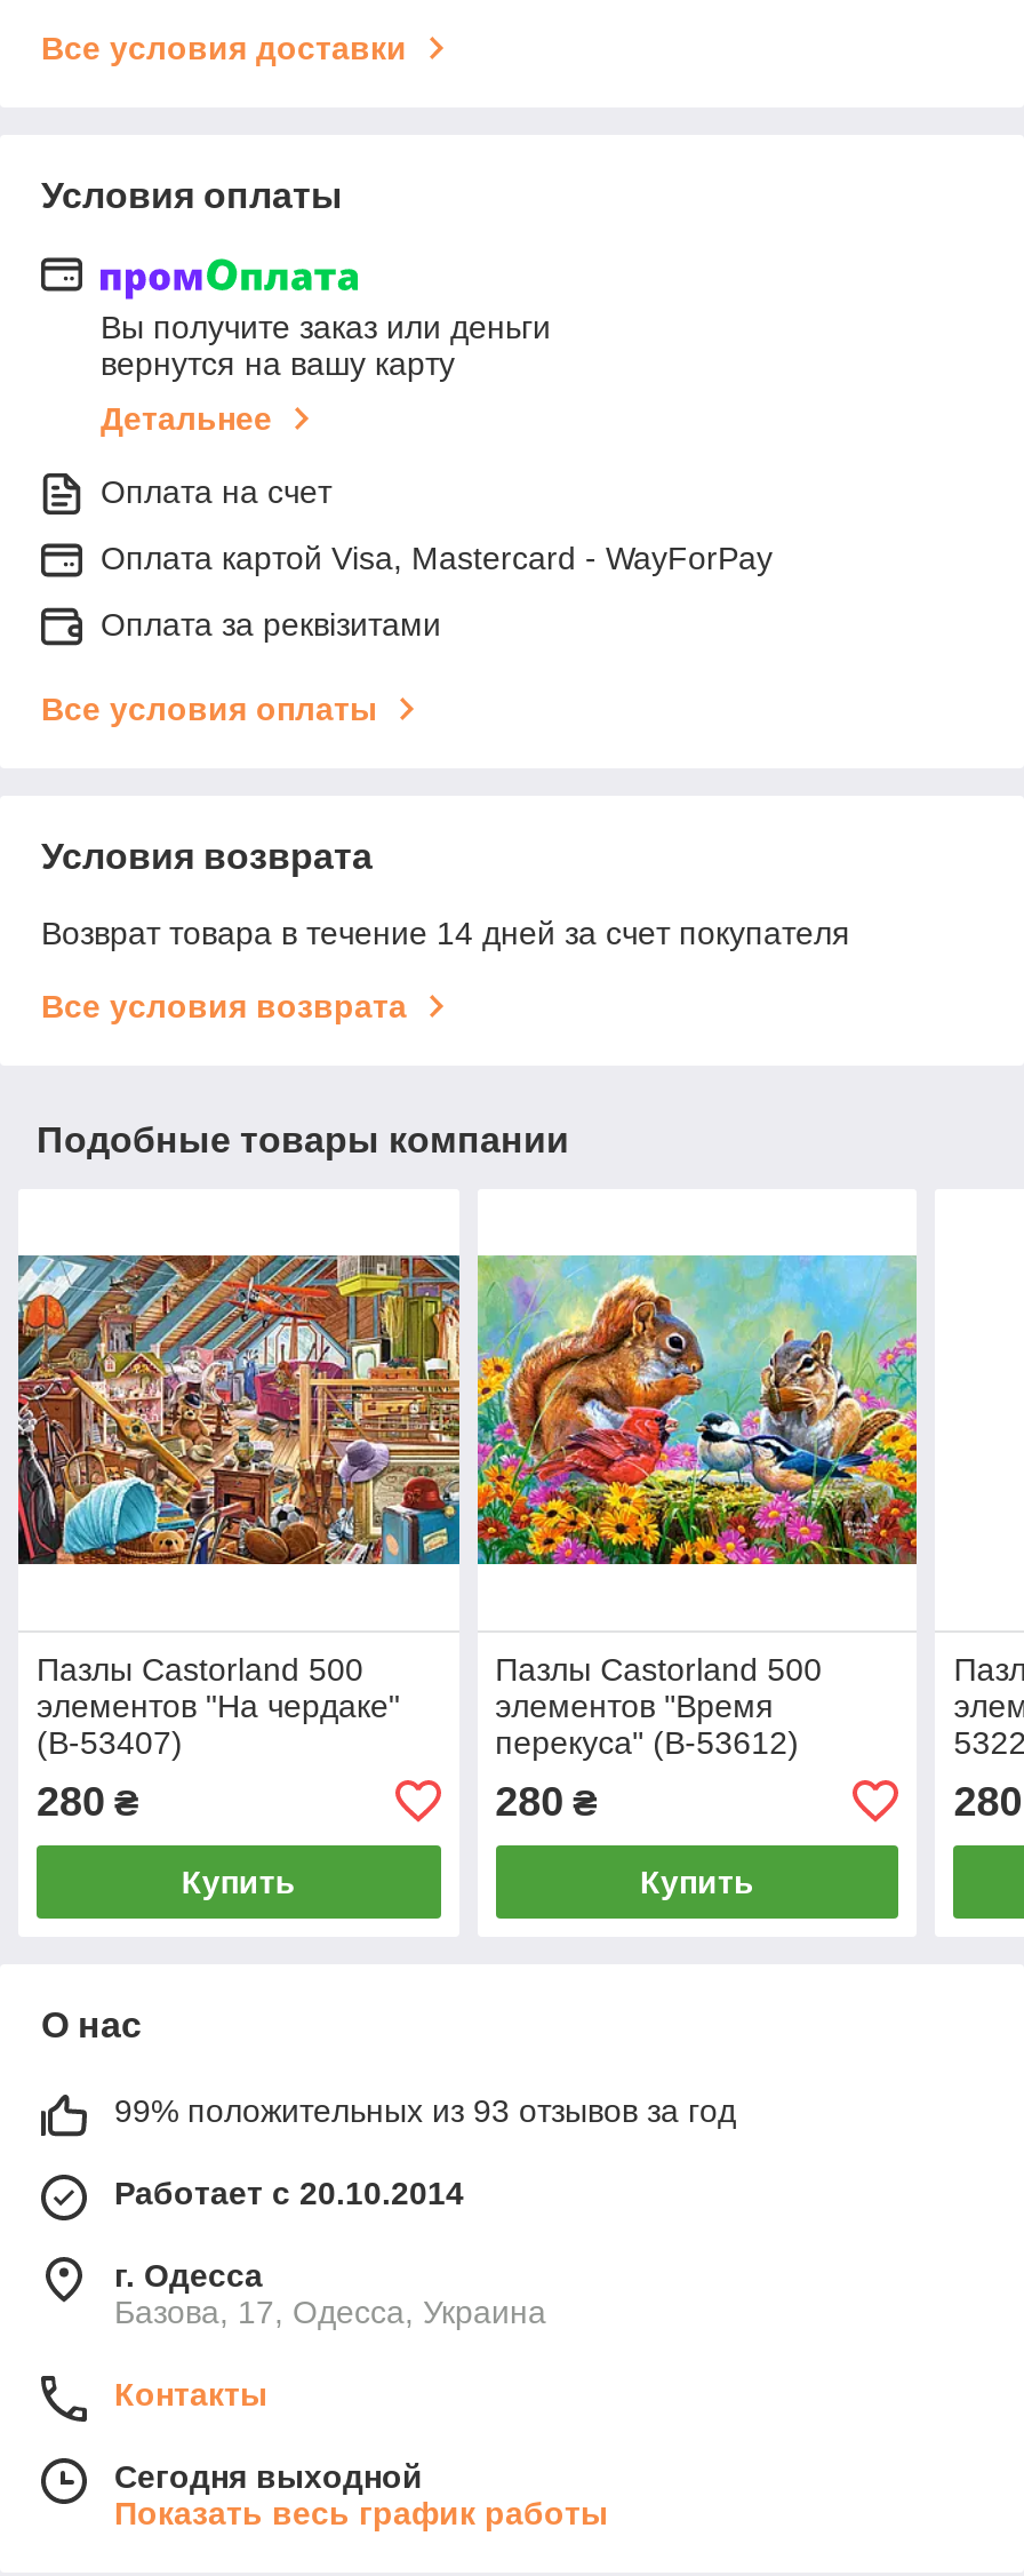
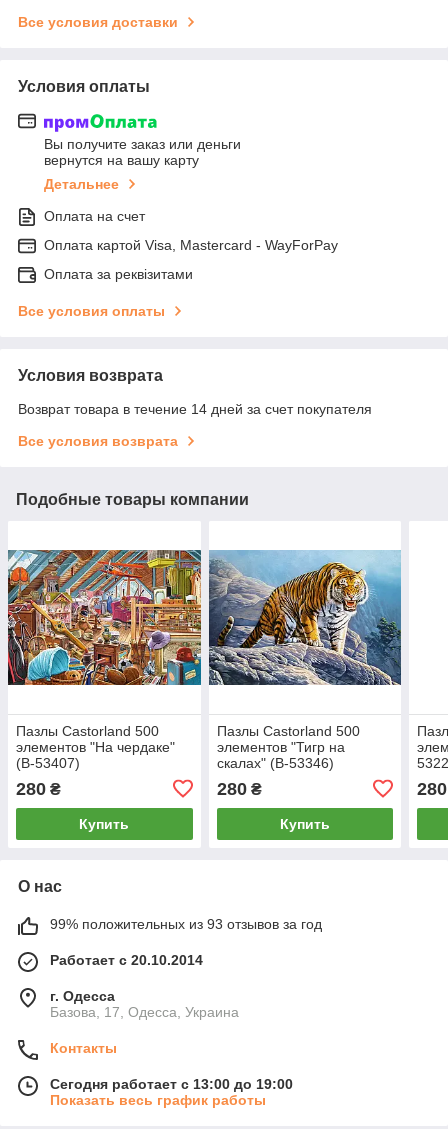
[475,1253,919,1566] [image] -> [208,550,402,686] [image]
[495,1687,799,1760] элементов "Время | перекуса" (B-53612) -> [217,739,345,771] элементов "Тигр на | скалах" (B-53346)
[114,2458,423,2494] Сегодня выходной -> [50,1076,293,1092] Сегодня работает с 13:00 до 19:00

